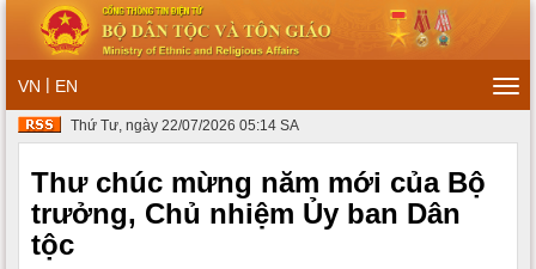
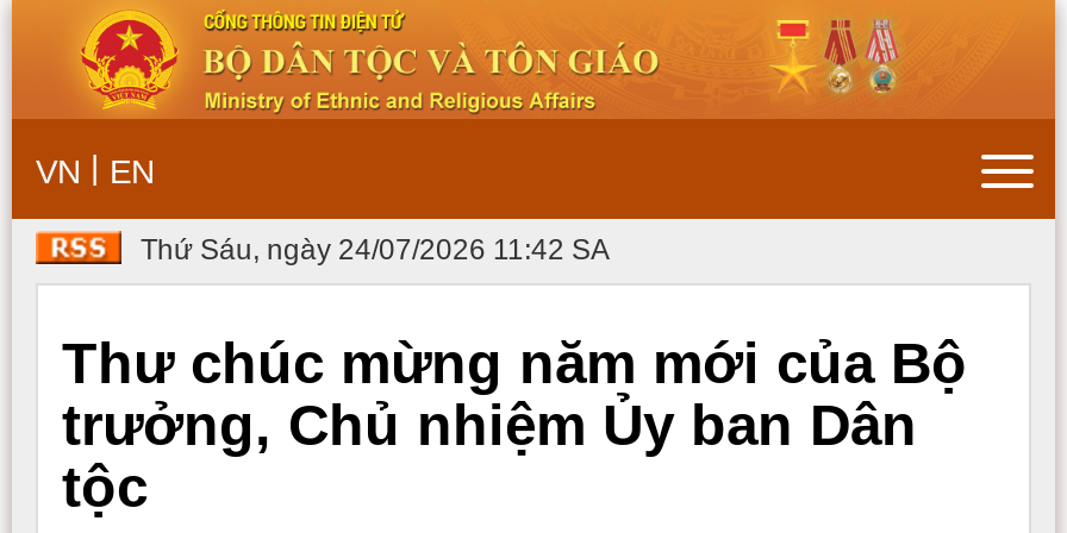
[71,117,299,133] Thứ Tư, ngày 22/07/2026 05:14 SA -> [141,232,610,266] Thứ Sáu, ngày 24/07/2026 11:42 SA

